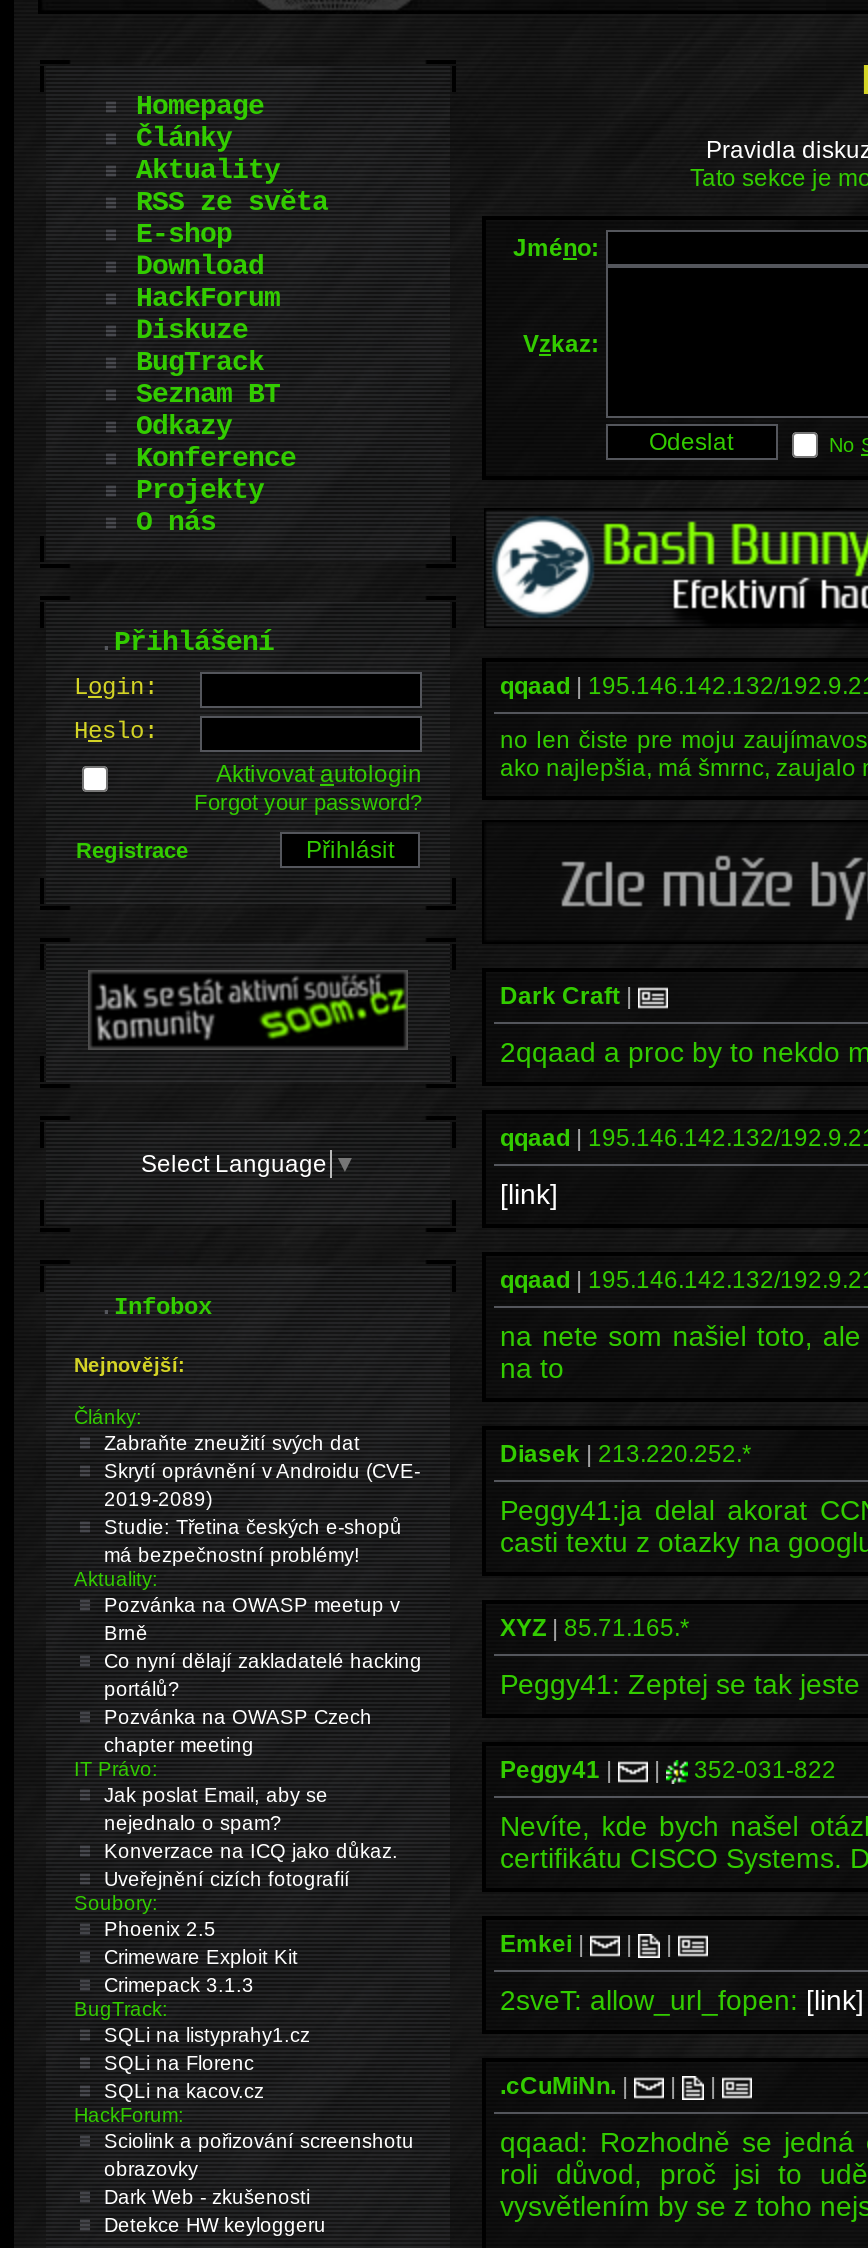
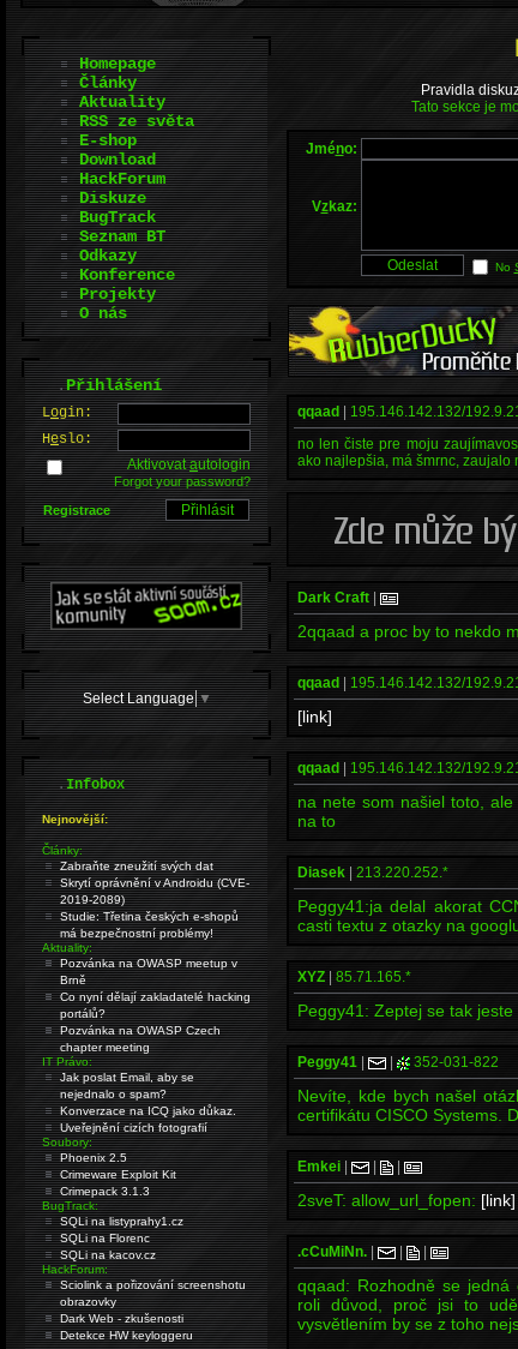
[486,512,862,626] [image] -> [288,305,514,376] [image]

